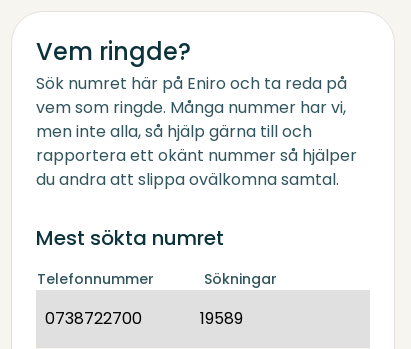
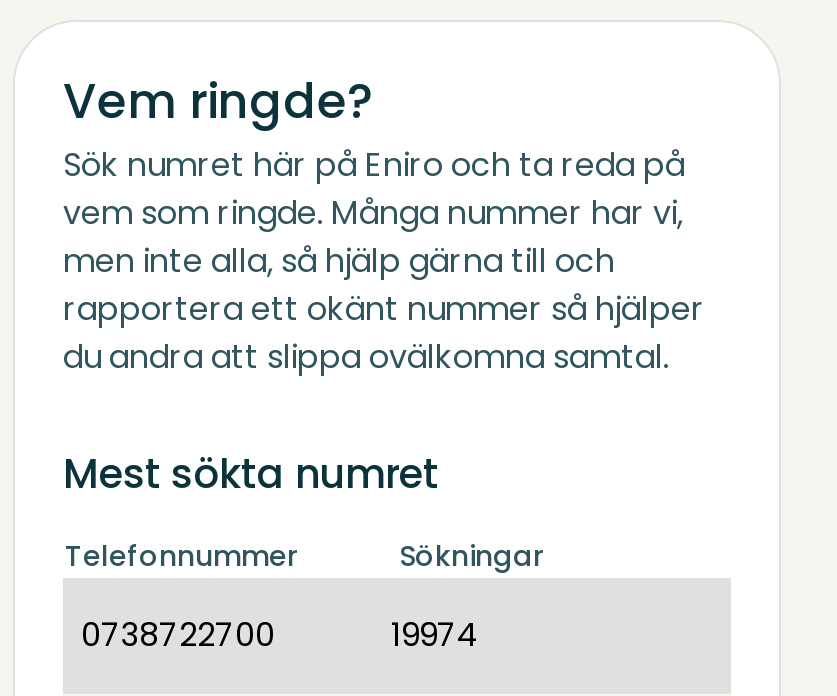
[200,307,243,330] 19589 -> [391,612,479,658] 19974

